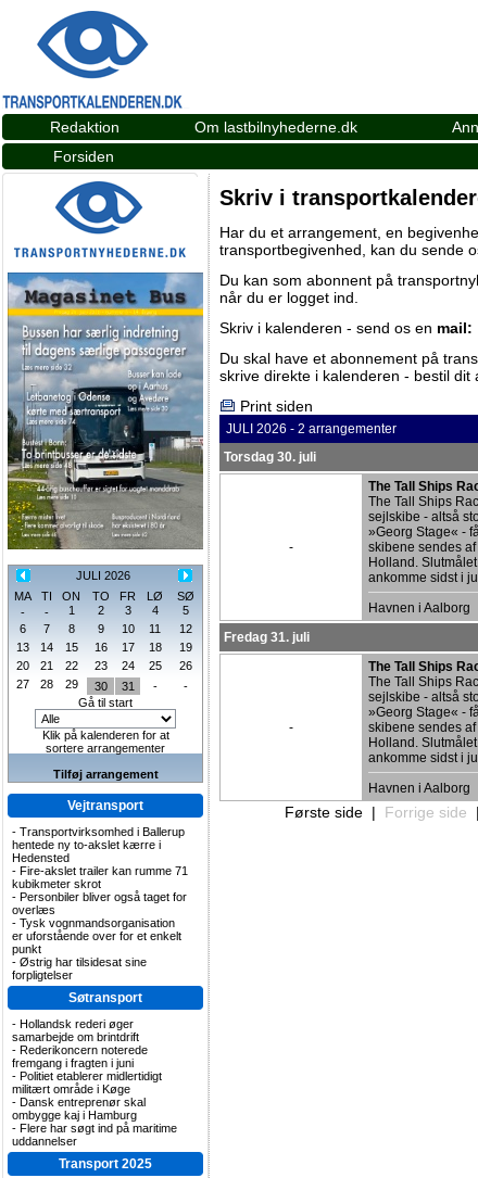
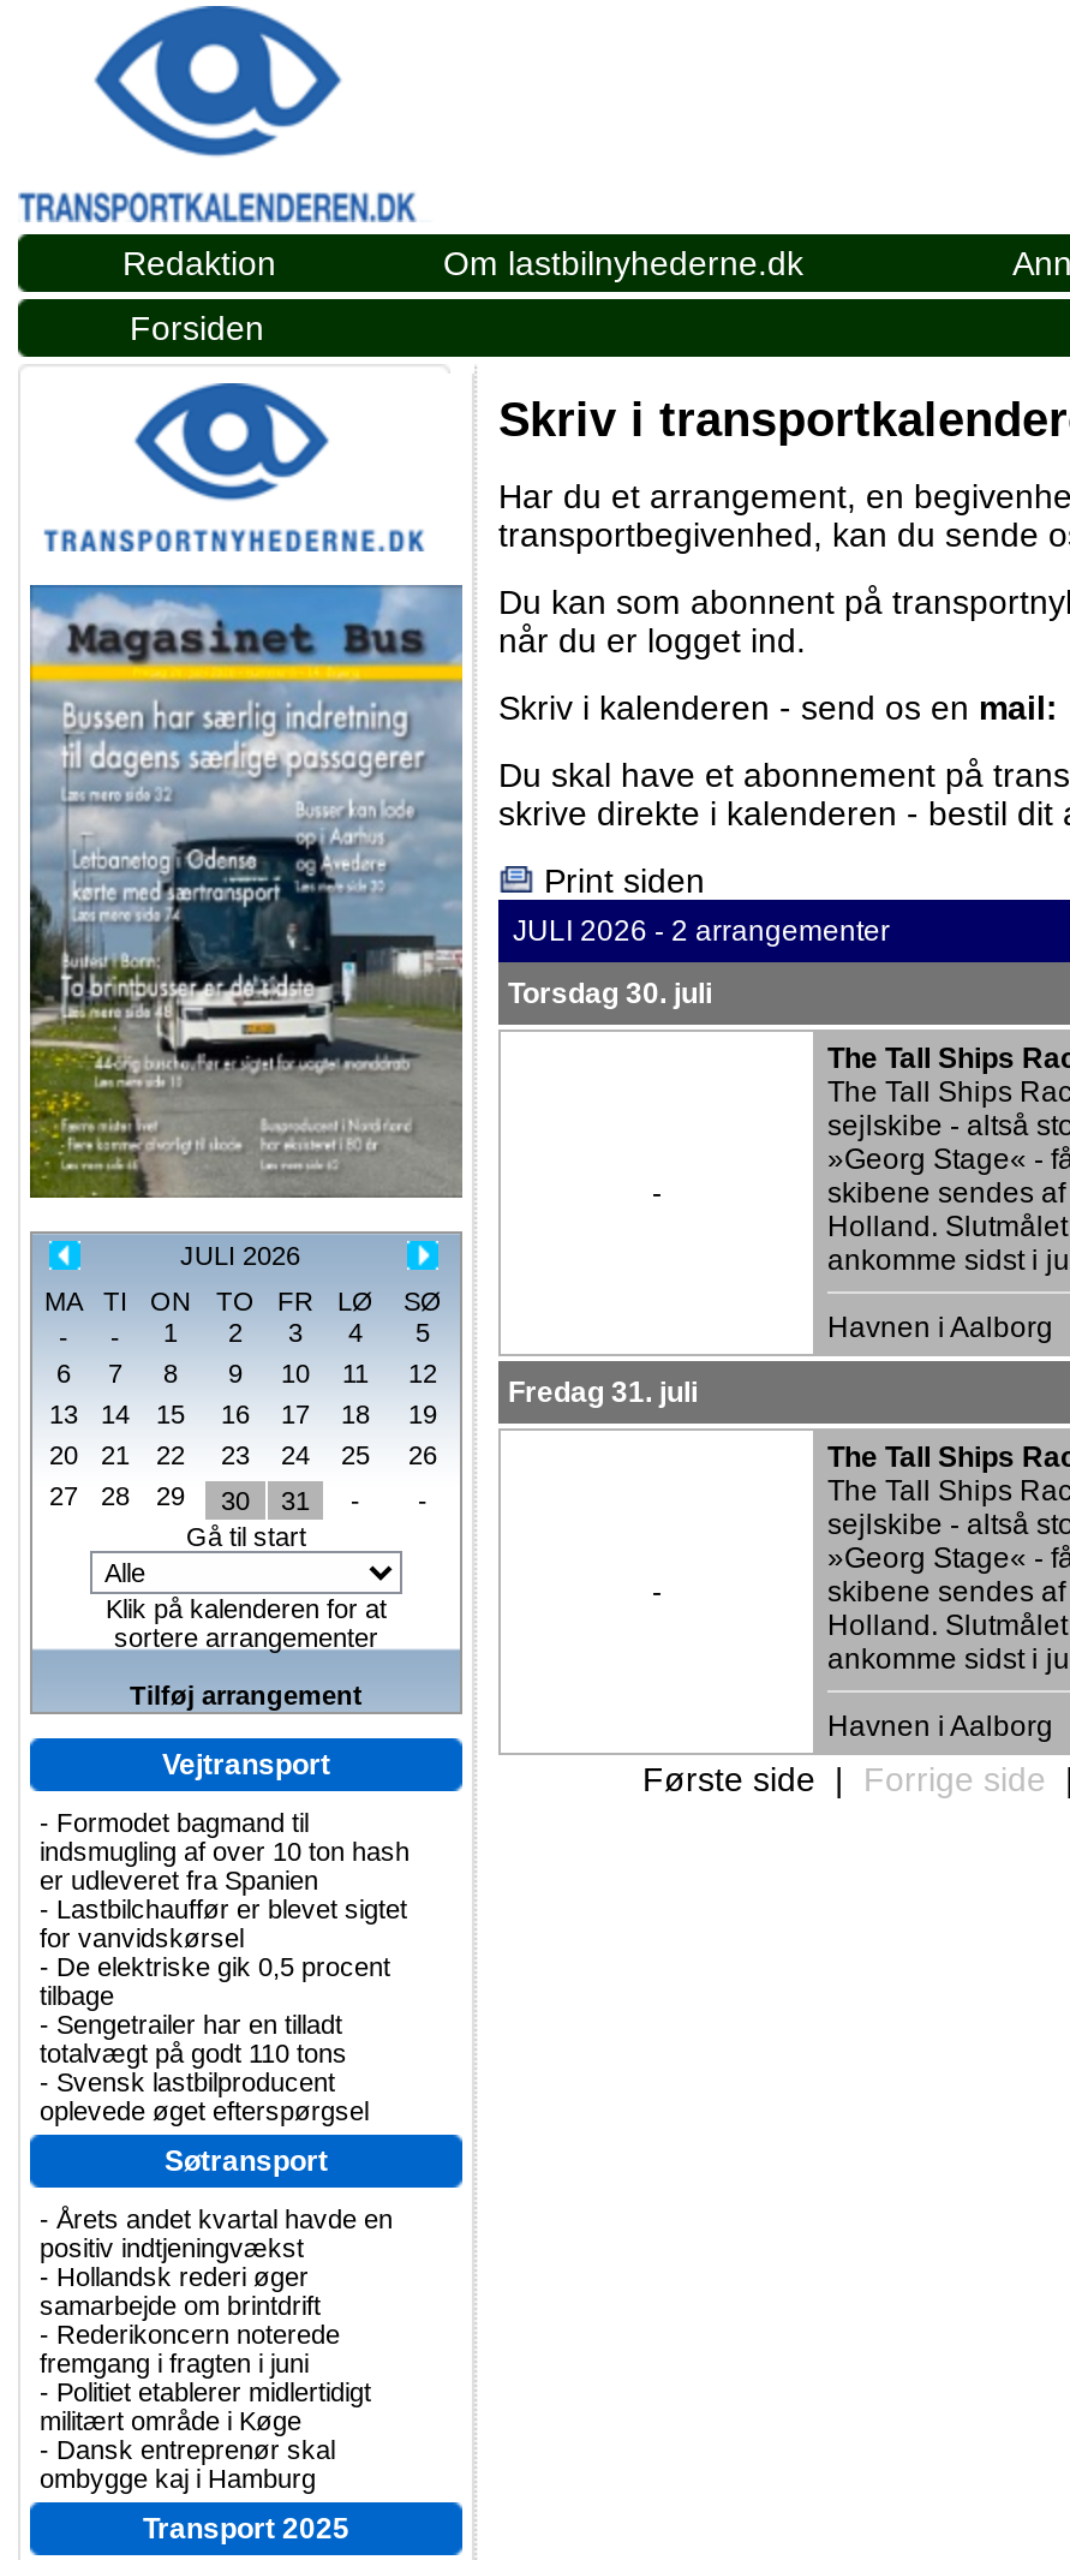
[12,825,188,981] - Transportvirksomhed i Ballerup | hentede ny to-akslet kærre i | Hedensted | - Fire-akslet trailer kan rumme 71 | kubikmeter skrot | - Personbiler bliver også taget for | overlæs | - Tysk vognmandsorganisation | er uforstående over for et enkelt | punkt | - Østrig har tilsidesat sine | forpligtelser -> [40,1808,410,2125] - Formodet bagmand til | indsmugling af over 10 ton hash | er udleveret fra Spanien | - Lastbilchauffør er blevet sigtet | for vanvidskørsel | - De elektriske gik 0,5 procent | tilbage | - Sengetrailer har en tilladt | totalvægt på godt 110 tons | - Svensk lastbilproducent | oplevede øget efterspørgsel
none -> [40,2204,393,2262] - Årets andet kvartal havde en | positiv indtjeningvækst
[12,1122,177,1148] - Flere har søgt ind på maritime | uddannelser -> none

